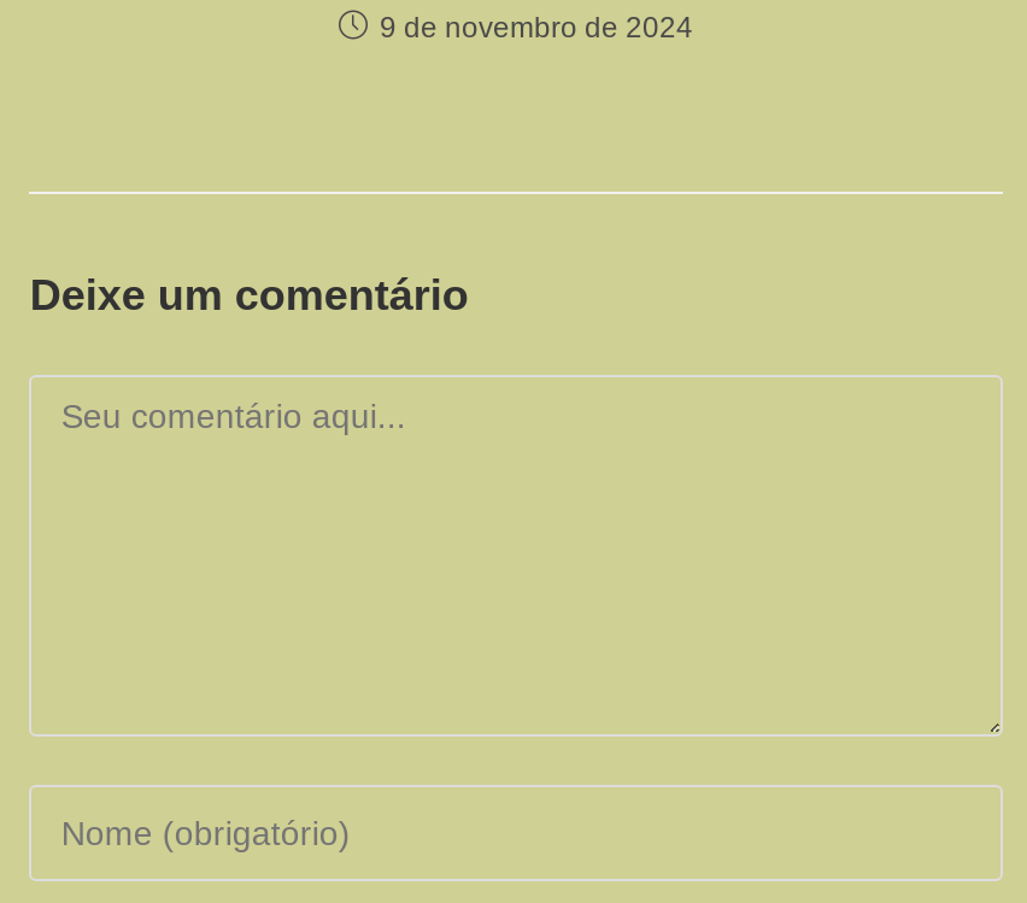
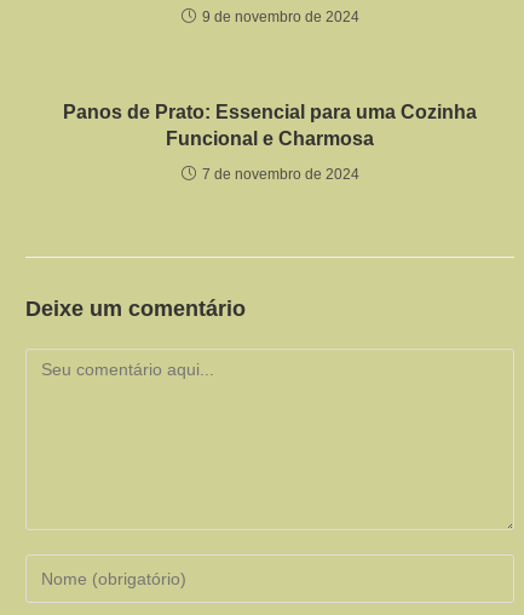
none -> [63,102,477,183] Panos de Prato: Essencial para uma Cozinha | Funcional e Charmosa | 7 de novembro de 2024

